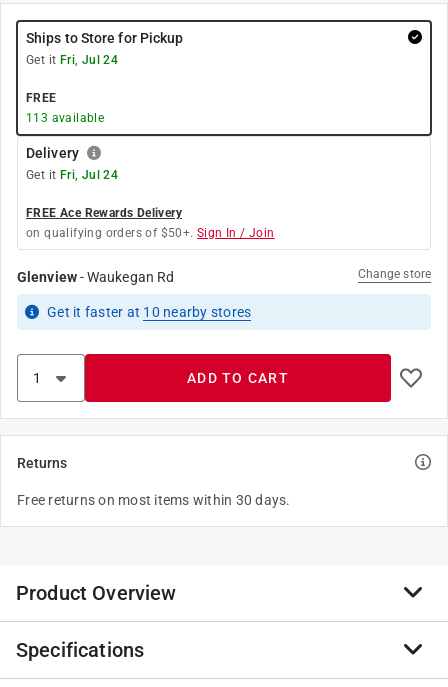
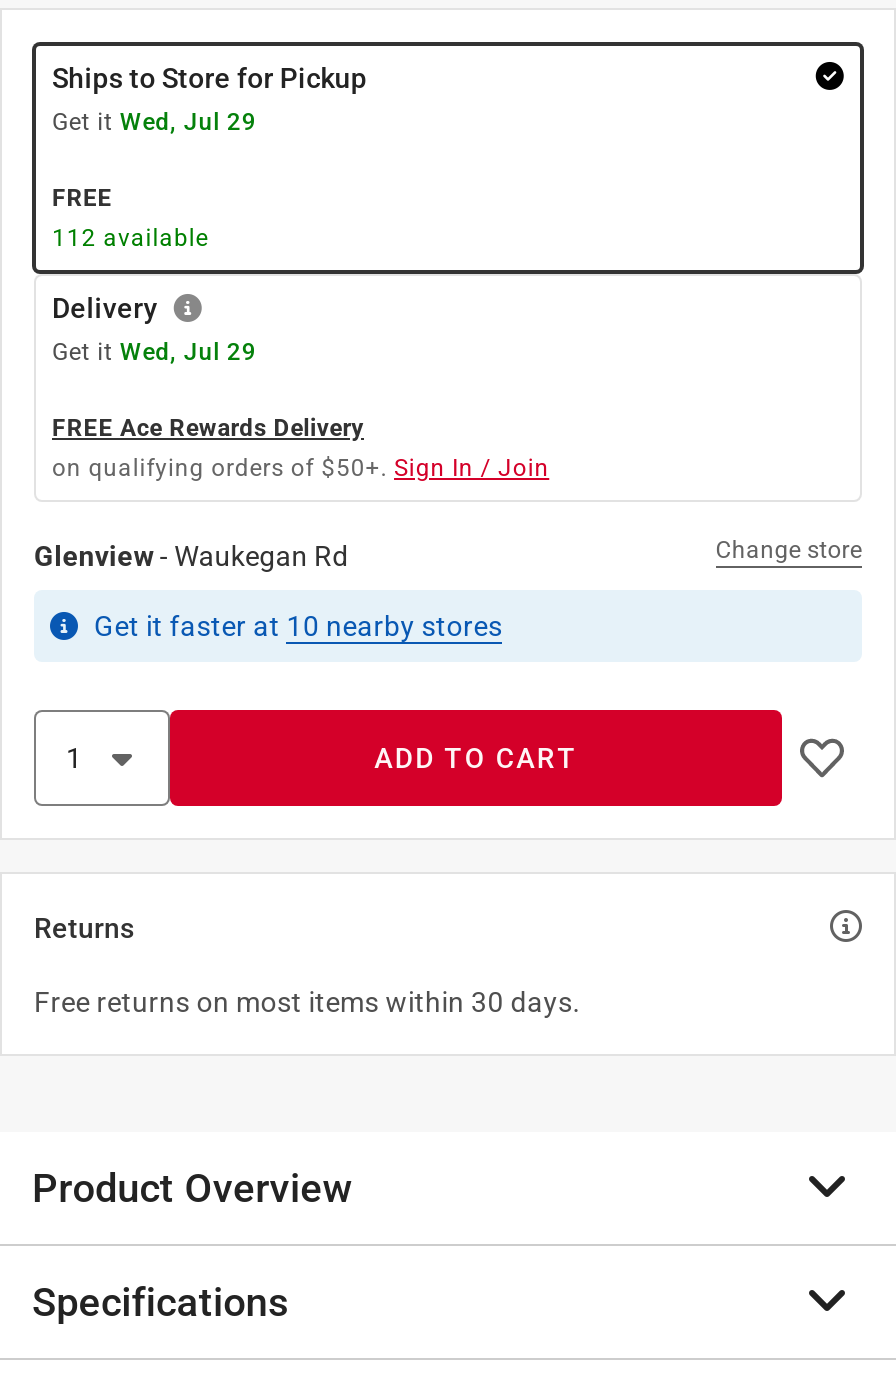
[26,53,118,67] Get it Fri, Jul 24 -> [52,108,256,136] Get it Wed, Jul 29
[26,111,104,125] 113 available -> [52,224,208,252] 112 available
[26,168,118,182] Get it Fri, Jul 24 -> [52,338,256,366] Get it Wed, Jul 29

